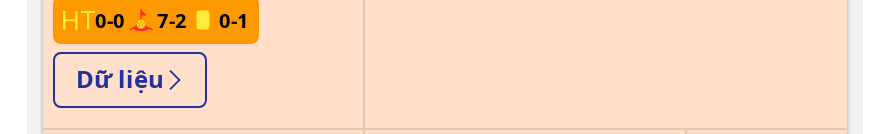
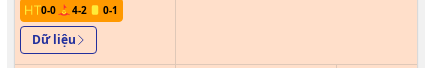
[95,6,249,34] 0-0 7-2 0-1 -> [41,3,118,17] 0-0 4-2 0-1

